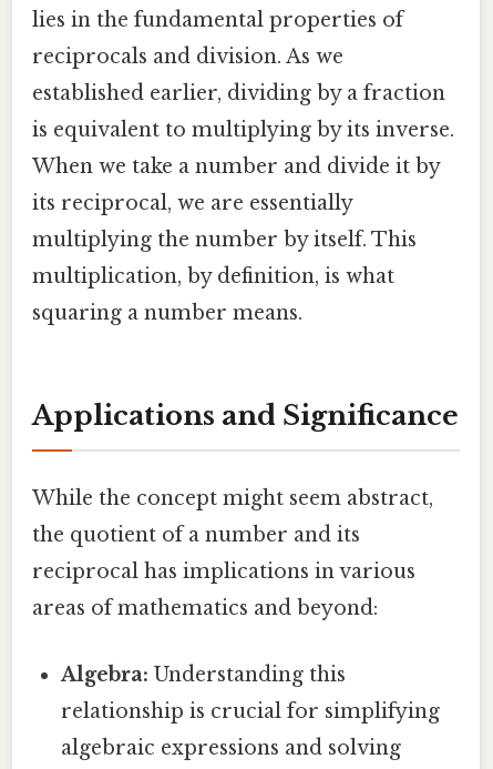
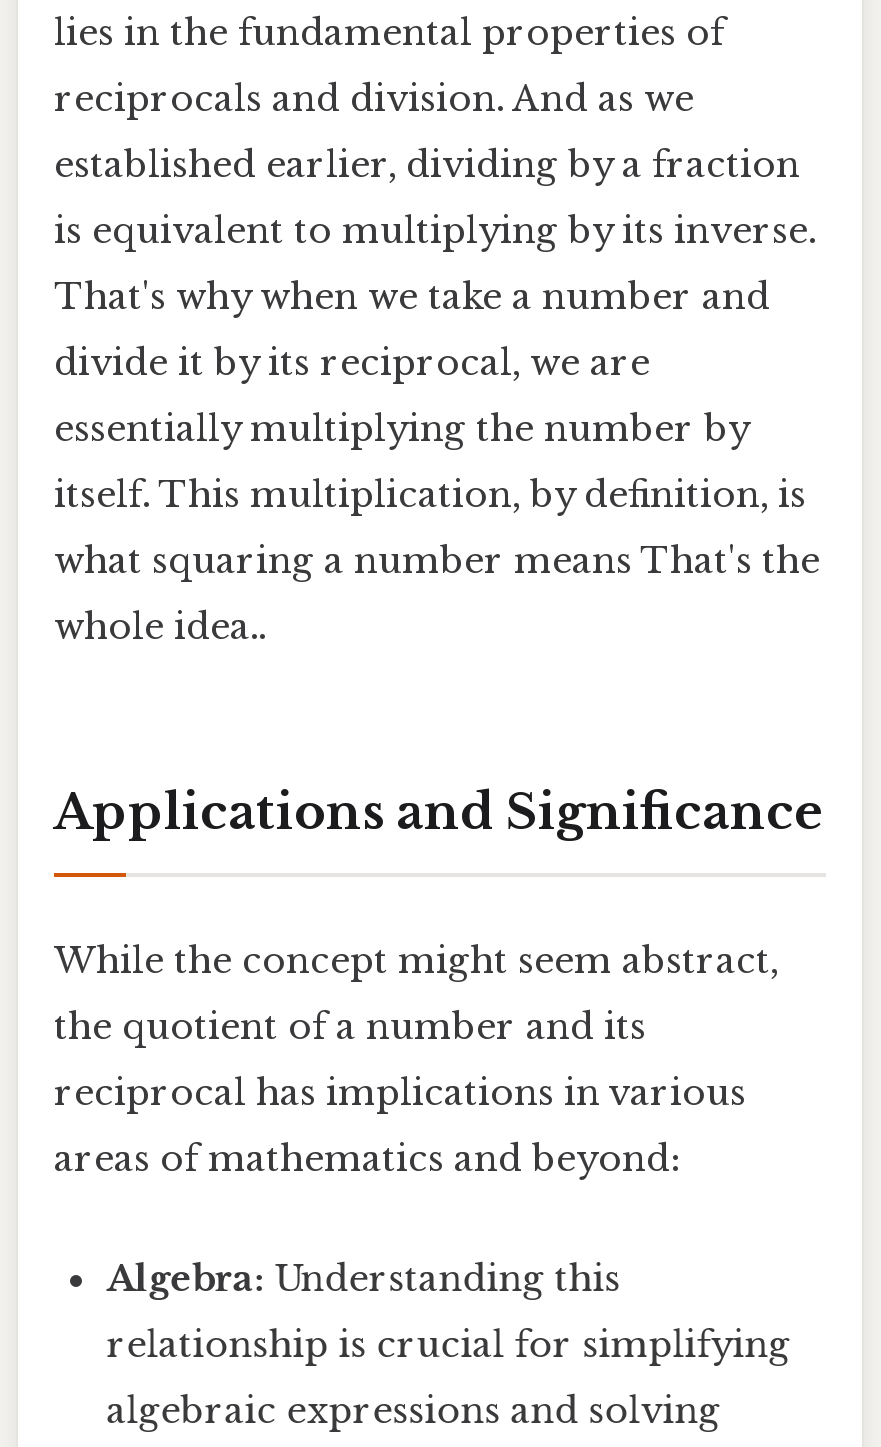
[32,45,343,69] reciprocals and division. As we -> [54,78,694,122] reciprocals and division. And as we
[32,155,440,325] When we take a number and divide it by | its reciprocal, we are essentially | multiplying the number by itself. This | multiplication, by definition, is what | squaring a number means. -> [54,276,820,650] That's why when we take a number and | divide it by its reciprocal, we are | essentially multiplying the number by | itself. This multiplication, by definition, is | what squaring a number means That's the | whole idea..

